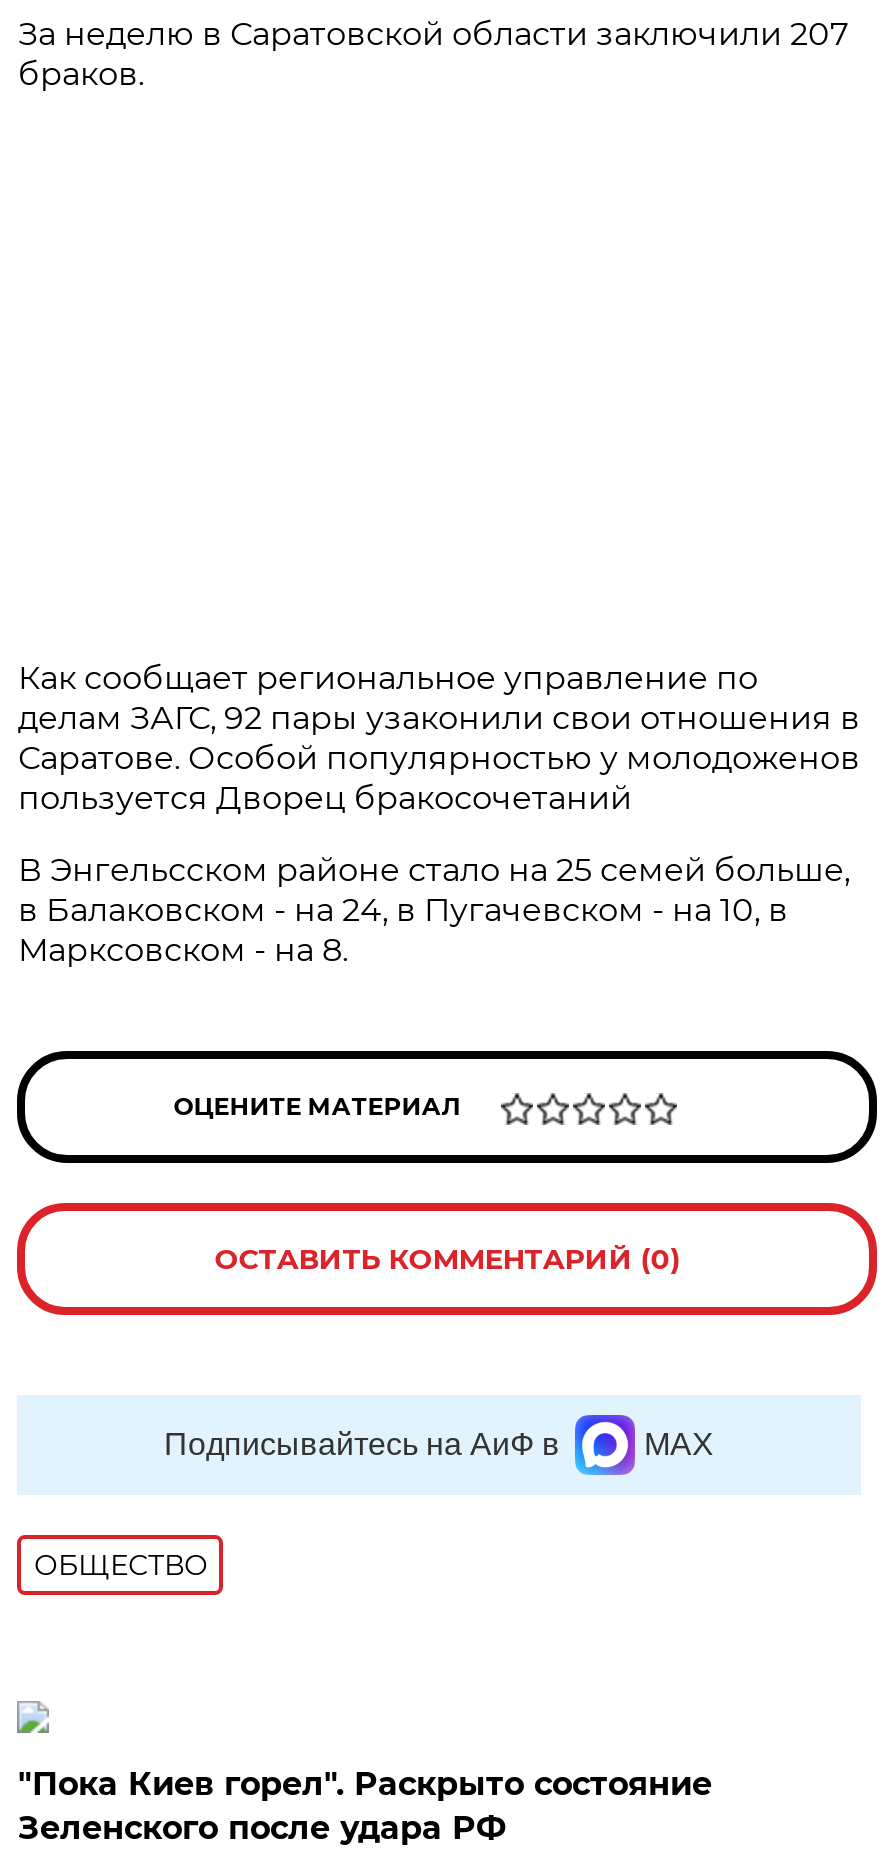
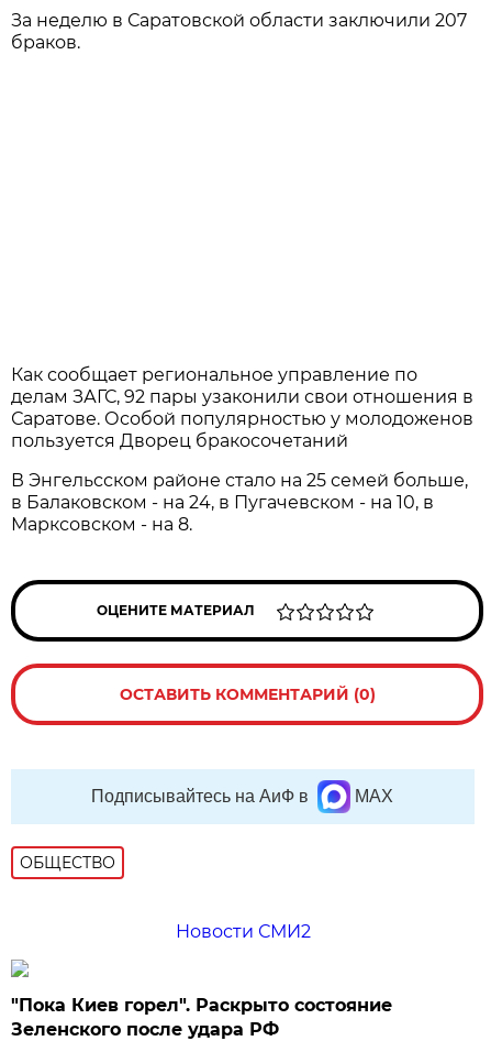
none -> [175,921,311,942] Новости СМИ2

